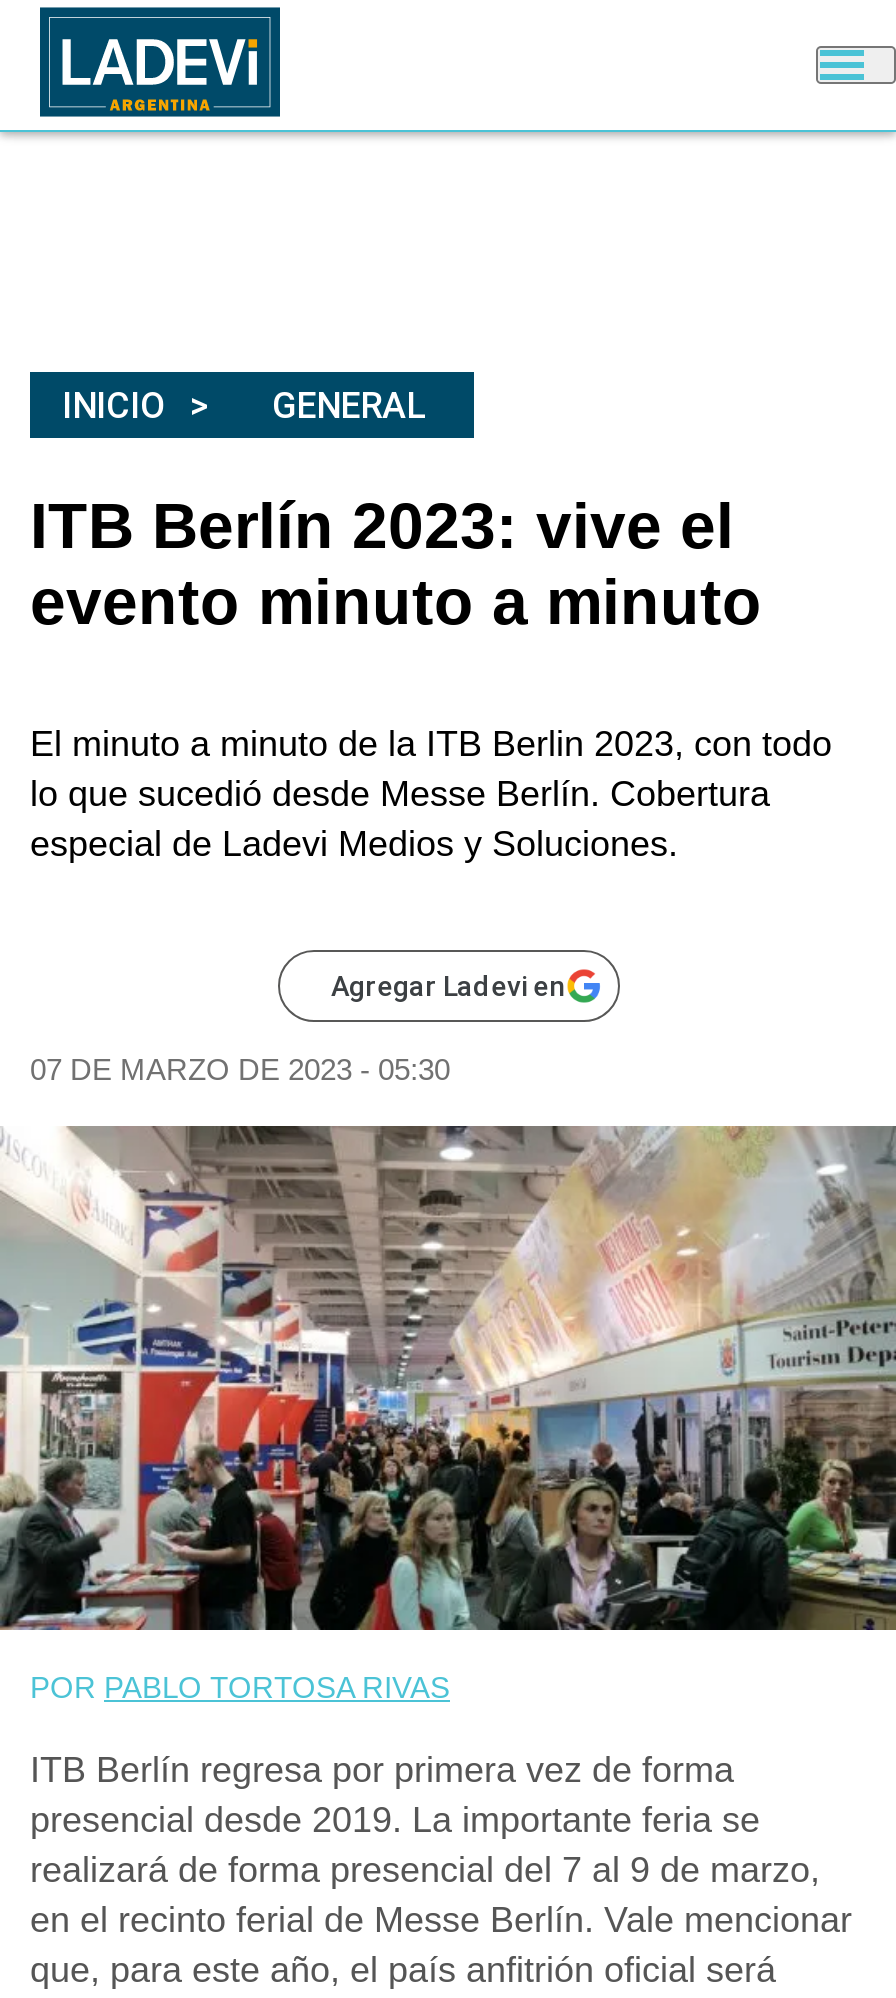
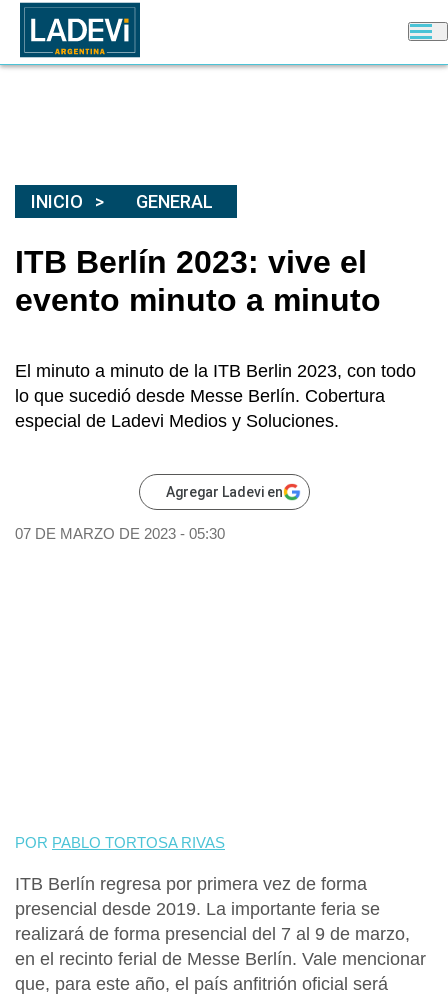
[6,1124,890,1632] [image] -> none

